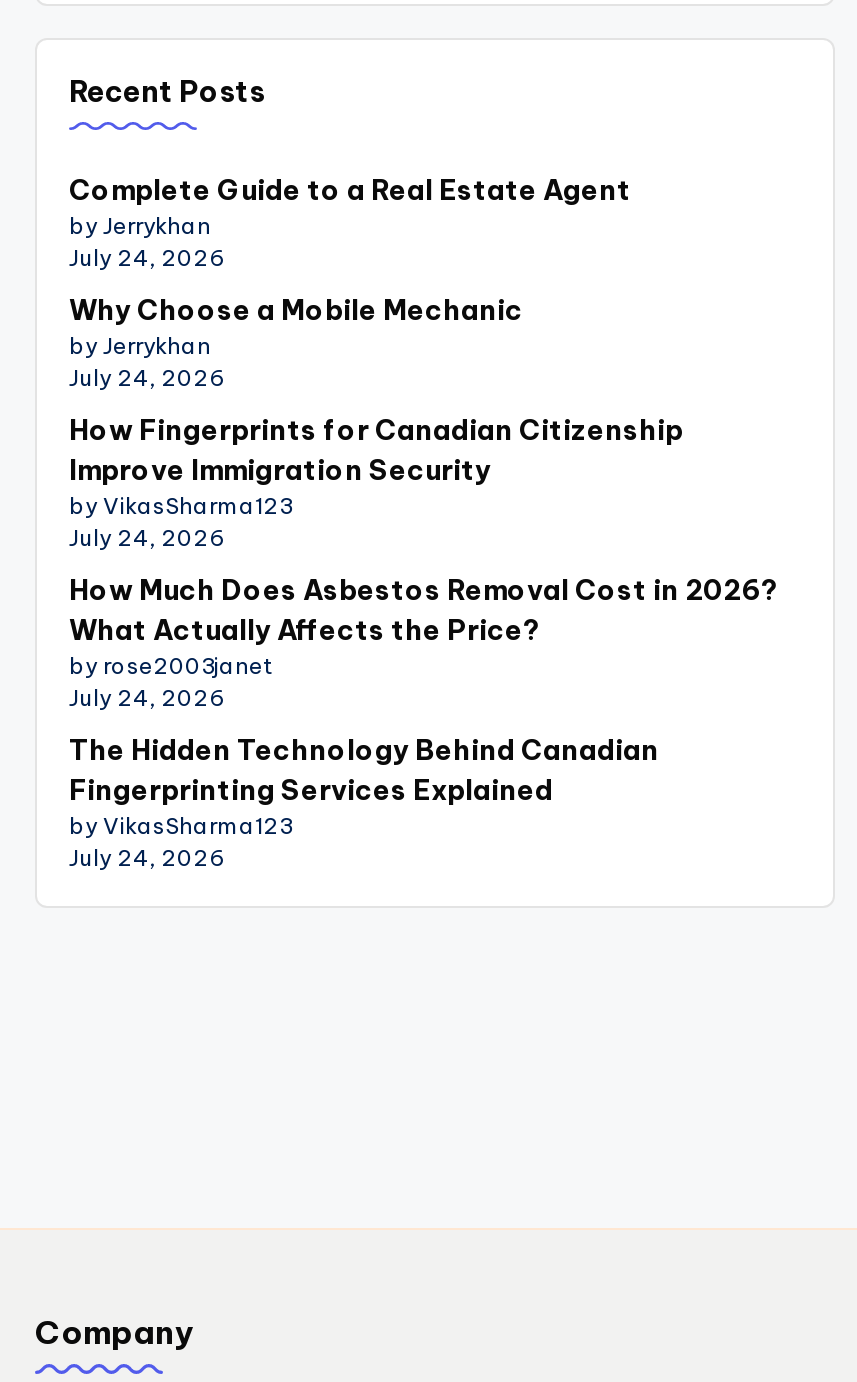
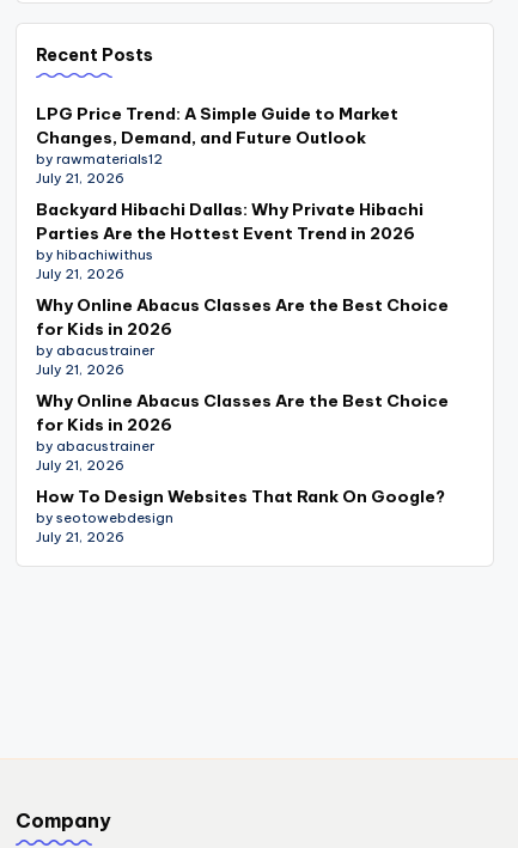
[69,173,631,273] Complete Guide to a Real Estate Agent | by Jerrykhan | July 24, 2026 -> [36,103,398,187] LPG Price Trend: A Simple Guide to Market | Changes, Demand, and Future Outlook | by rawmaterials12 | July 21, 2026
[69,293,523,393] Why Choose a Mobile Mechanic | by Jerrykhan | July 24, 2026 -> [36,199,423,283] Backyard Hibachi Dallas: Why Private Hibachi | Parties Are the Hottest Event Trend in 2026 | by hibachiwithus | July 21, 2026
[69,413,683,553] How Fingerprints for Canadian Citizenship | Improve Immigration Security | by VikasSharma123 | July 24, 2026 -> [36,295,449,379] Why Online Abacus Classes Are the Best Choice | for Kids in 2026 | by abacustrainer | July 21, 2026
[69,573,777,713] How Much Does Asbestos Removal Cost in 2026? | What Actually Affects the Price? | by rose2003janet | July 24, 2026 -> [36,391,449,474] Why Online Abacus Classes Are the Best Choice | for Kids in 2026 | by abacustrainer | July 21, 2026
[69,733,659,873] The Hidden Technology Behind Canadian | Fingerprinting Services Explained | by VikasSharma123 | July 24, 2026 -> [36,486,445,546] How To Design Websites That Rank On Google? | by seotowebdesign | July 21, 2026

